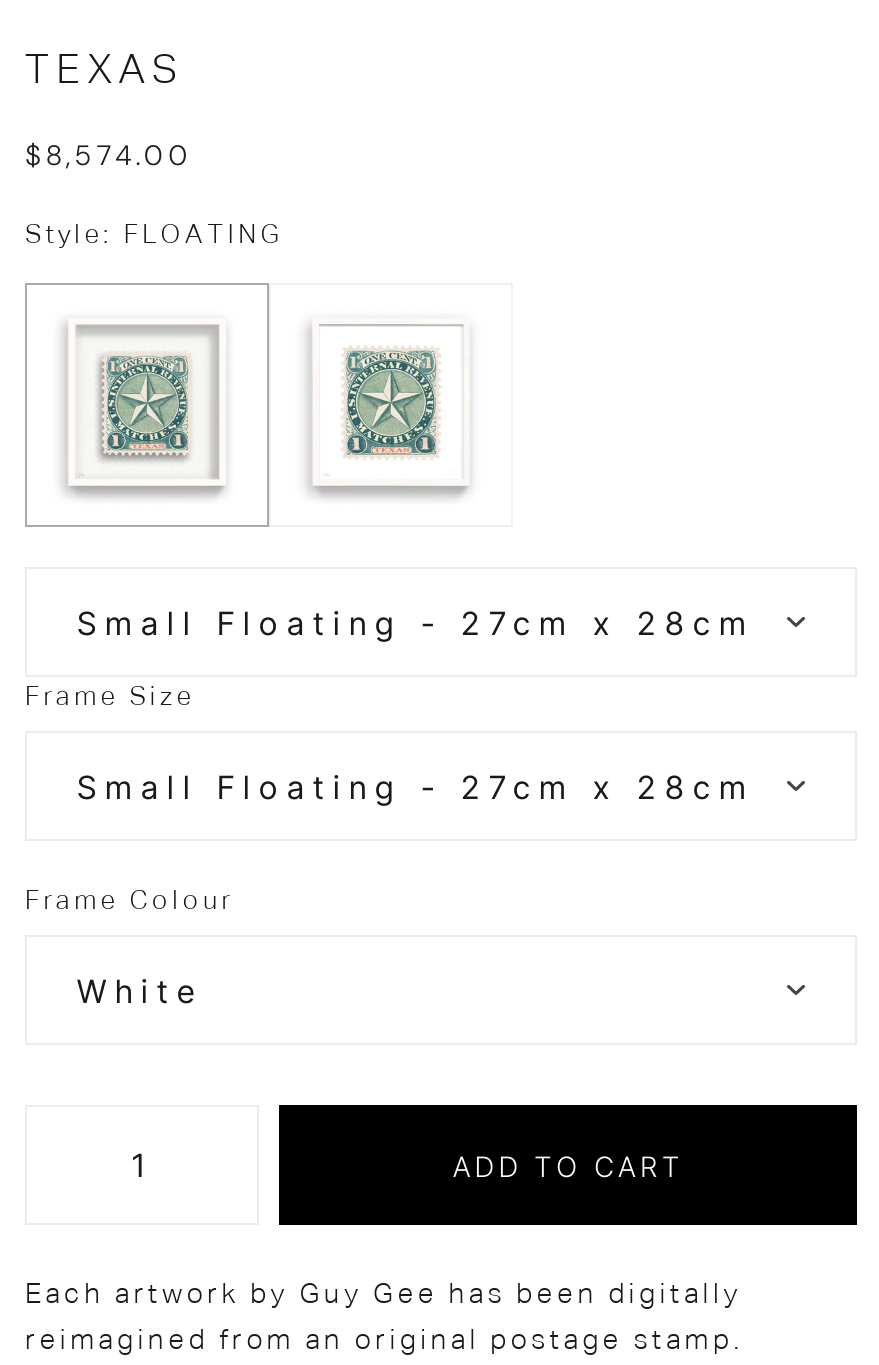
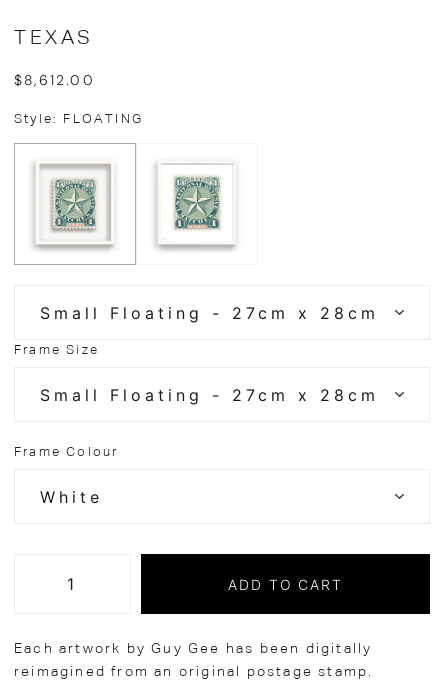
[25,137,193,173] $8,574.00 -> [14,71,95,89] $8,612.00

